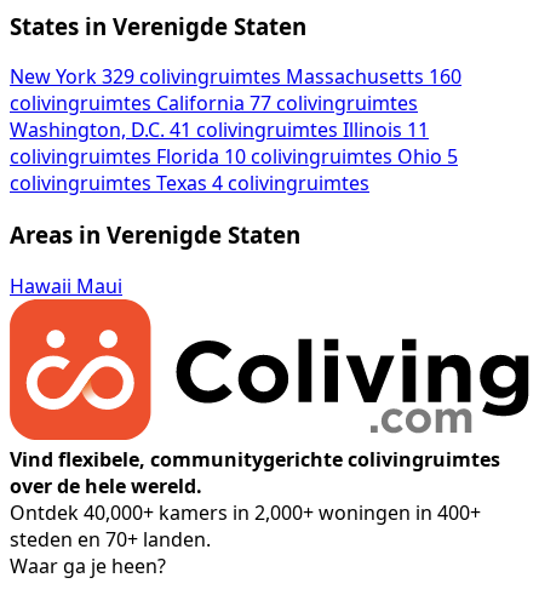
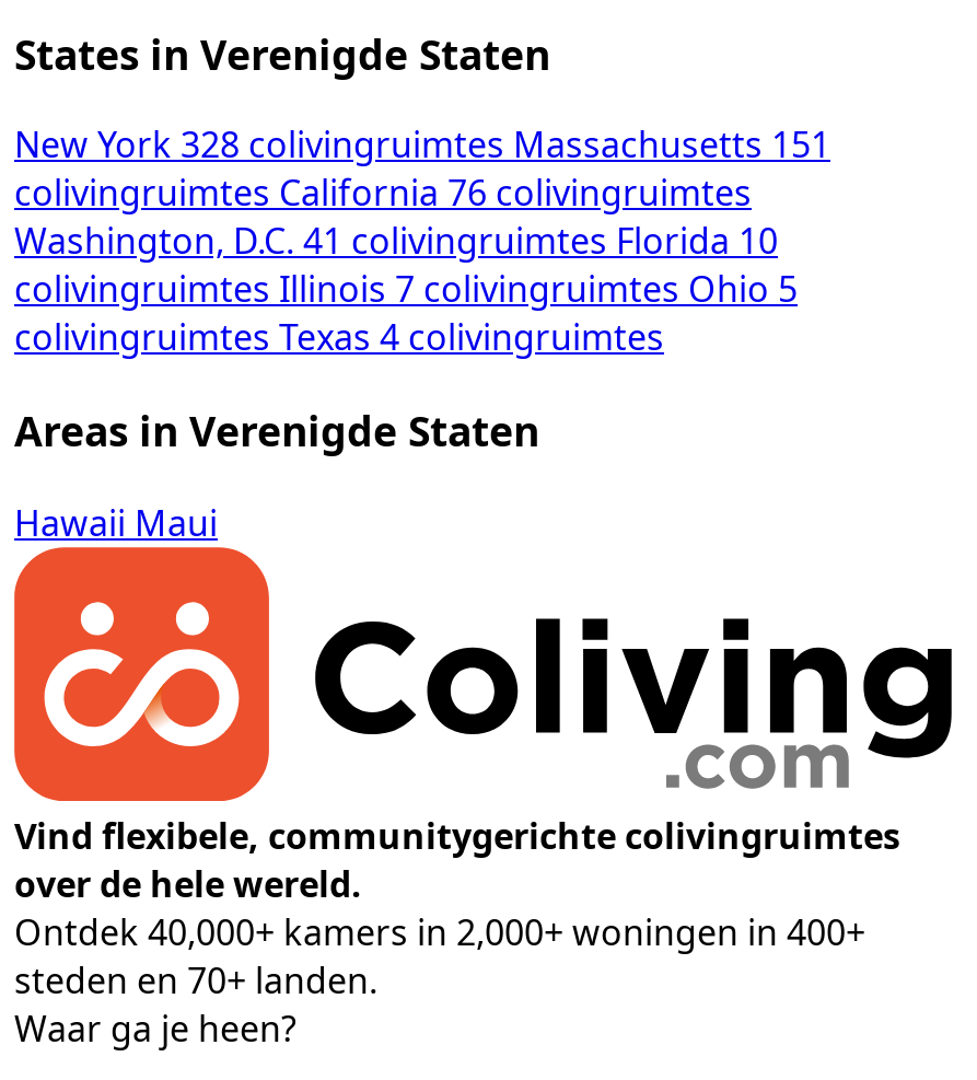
[10,64,461,90] New York 329 colivingruimtes Massachusetts 160 -> [14,121,830,170] New York 328 colivingruimtes Massachusetts 151
[10,90,418,117] colivingruimtes California 77 colivingruimtes -> [14,170,752,218] colivingruimtes California 76 colivingruimtes
[10,117,429,144] Washington, D.C. 41 colivingruimtes Illinois 11 -> [14,218,778,266] Washington, D.C. 41 colivingruimtes Florida 10
[10,144,458,170] colivingruimtes Florida 10 colivingruimtes Ohio 5 -> [14,266,798,314] colivingruimtes Illinois 7 colivingruimtes Ohio 5

